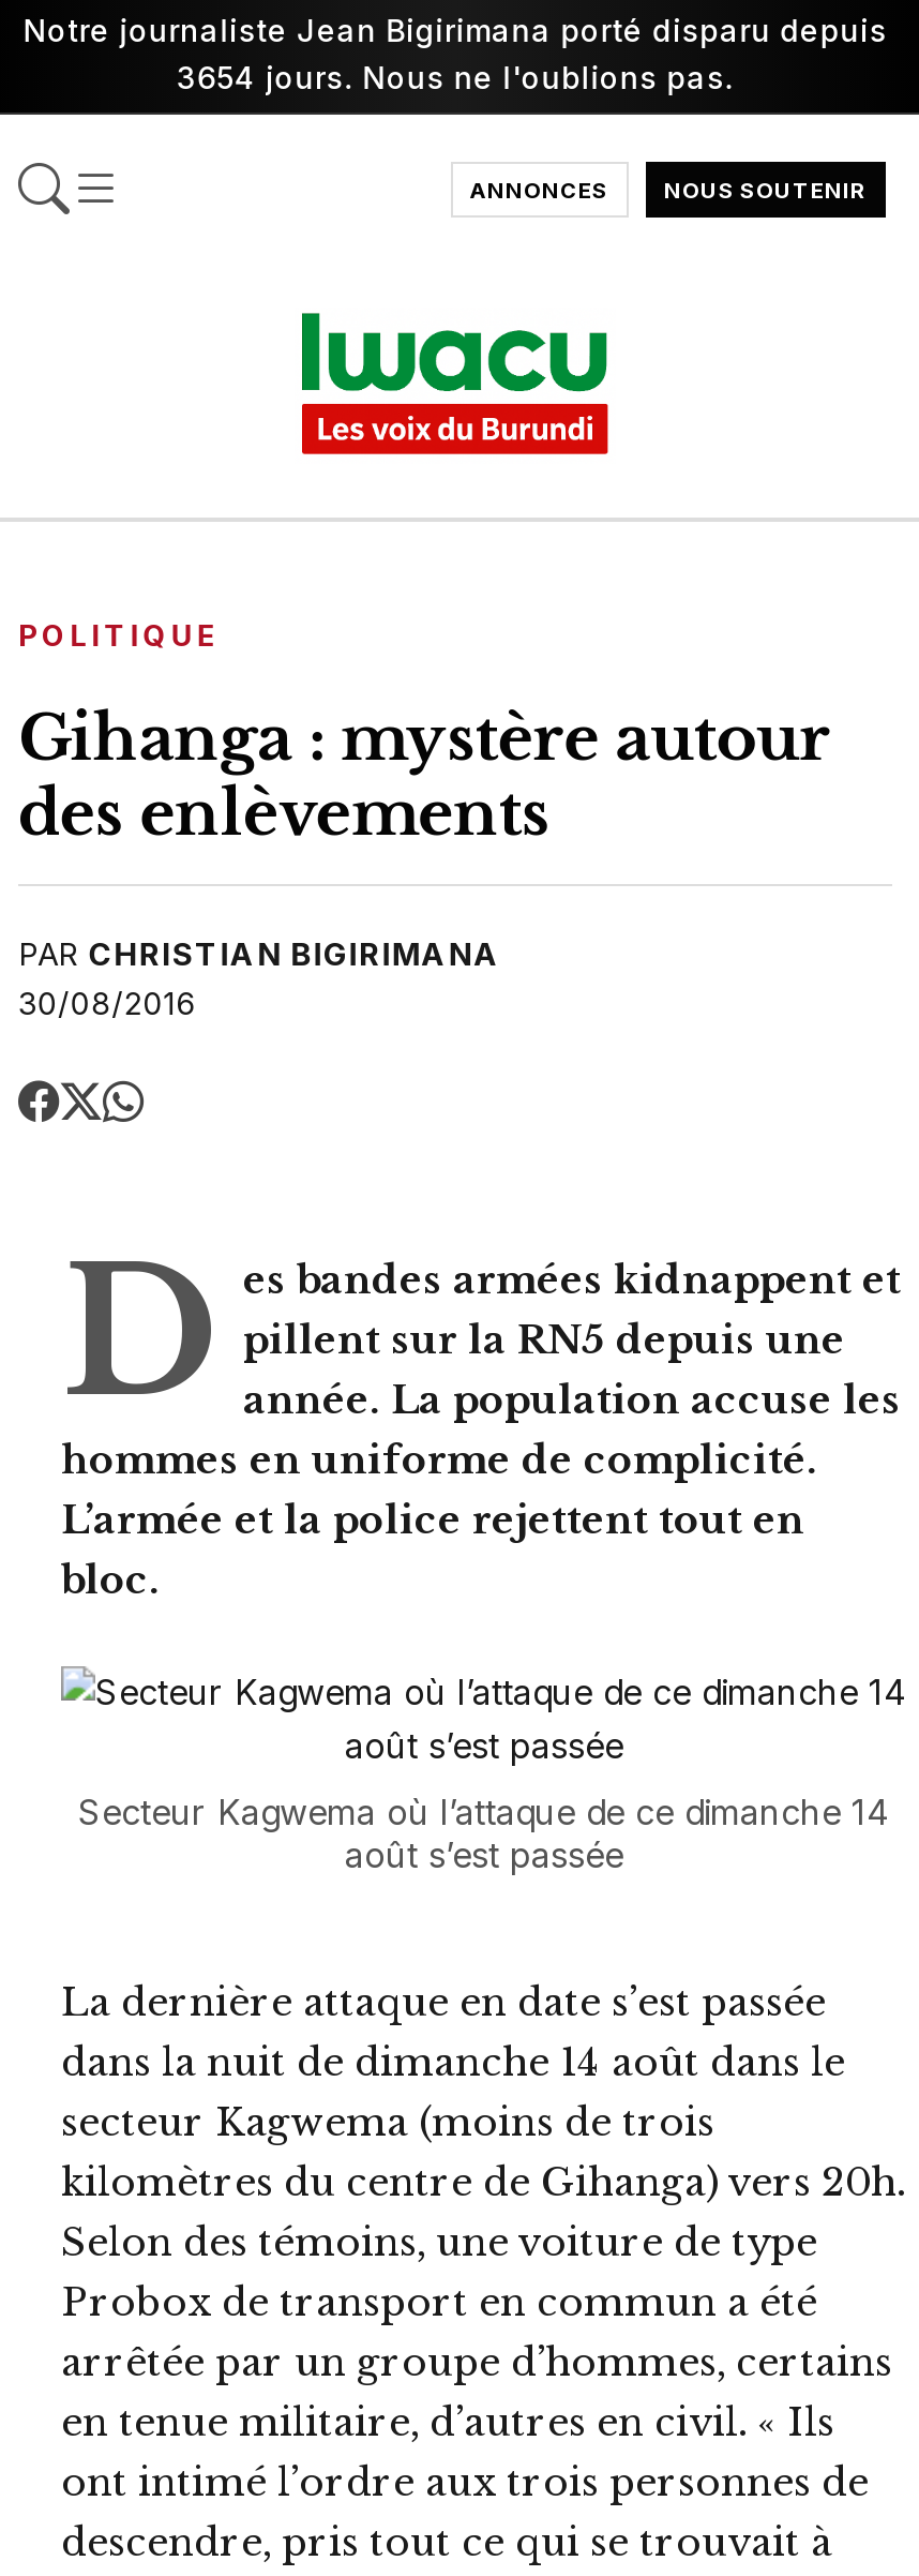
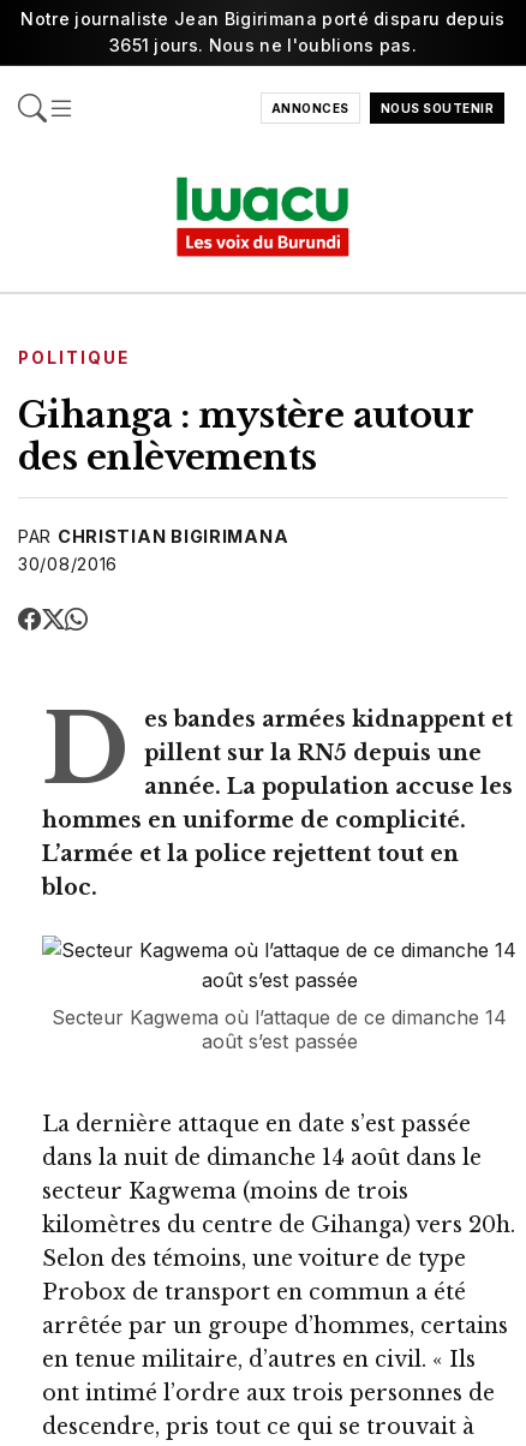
[177,59,734,95] 3654 jours. Nous ne l'oublions pas. -> [109,35,417,55] 3651 jours. Nous ne l'oublions pas.

